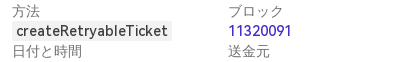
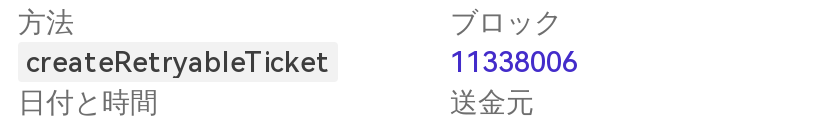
[228,23,292,39] 11320091 -> [450,46,578,78] 11338006

